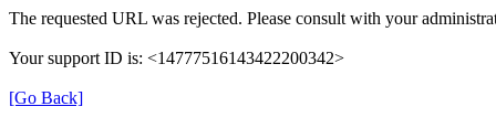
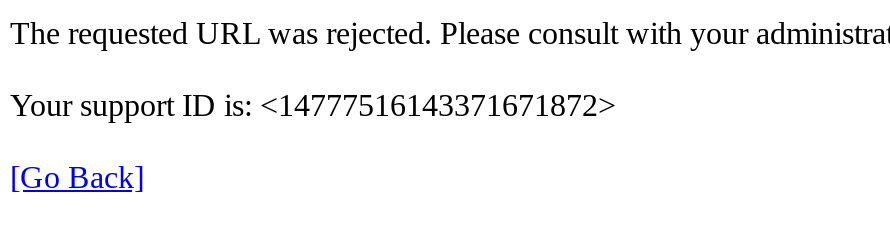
[9,49,344,67] Your support ID is: <14777516143422200342> -> [10,88,616,122] Your support ID is: <14777516143371671872>

